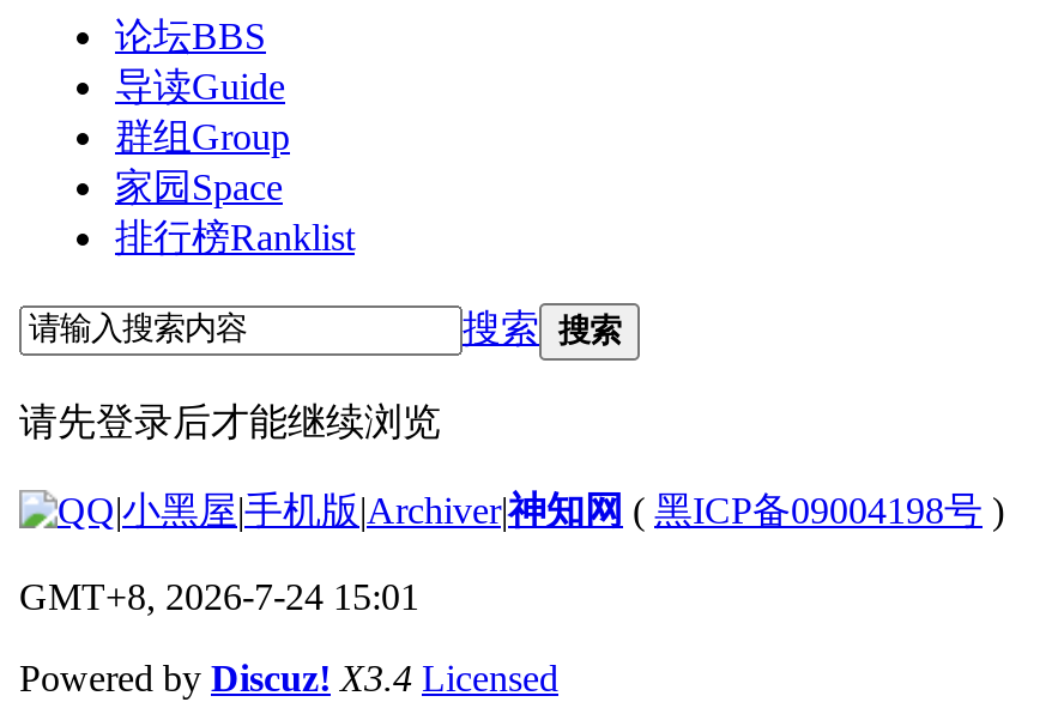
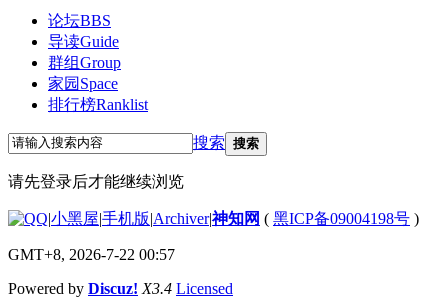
[19,576,419,616] GMT+8, 2026-7-24 15:01 -> [8,246,175,263] GMT+8, 2026-7-22 00:57

